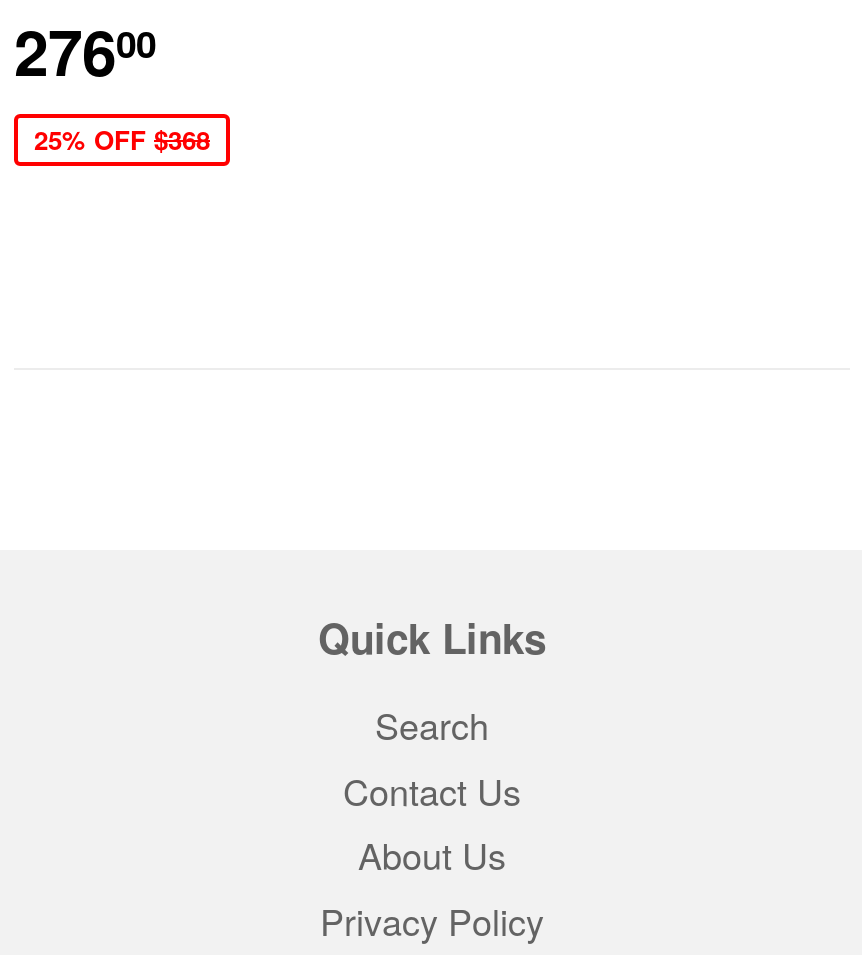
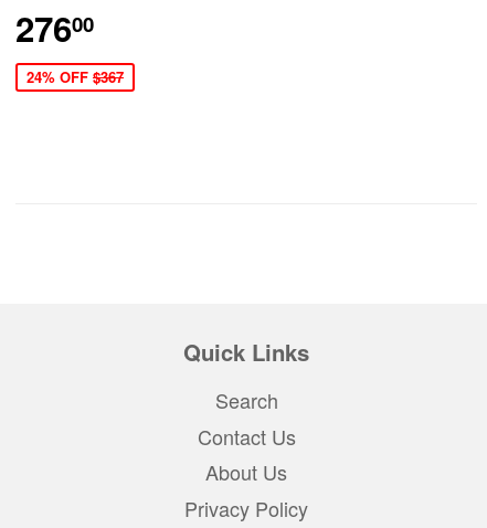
[34,121,210,159] 25% OFF $368 -> [27,67,124,88] 24% OFF $367

